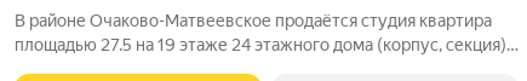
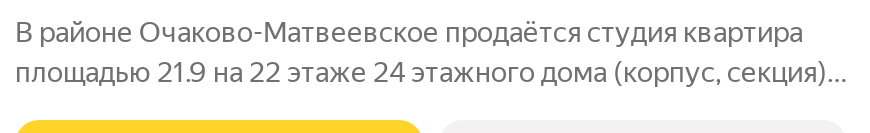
[15,35,506,54] площадью 27.5 на 19 этаже 24 этажного дома (корпус, секция) -> [15,57,827,89] площадью 21.9 на 22 этаже 24 этажного дома (корпус, секция)

